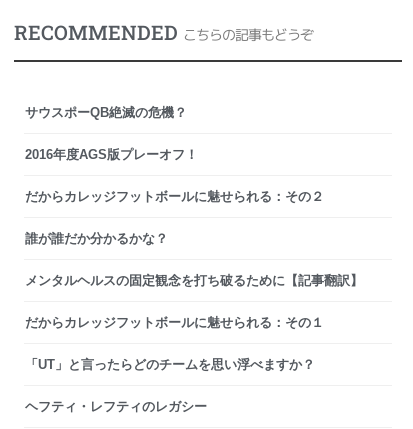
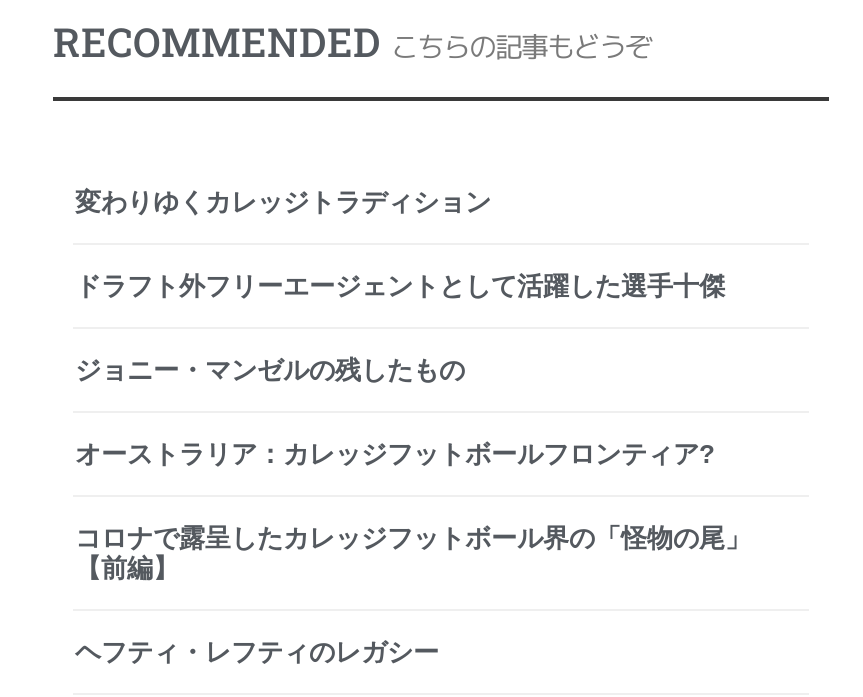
[25,105,363,372] サウスポーQB絶滅の危機？ | 2016年度AGS版プレーオフ！ | だからカレッジフットボールに魅せられる：その２ | 誰が誰だか分かるかな？ | メンタルヘルスの固定観念を打ち破るために【記事翻訳】 | だからカレッジフットボールに魅せられる：その１ | 「UT」と言ったらどのチームを思い浮べますか？ -> [75,186,751,582] 変わりゆくカレッジトラディション | ドラフト外フリーエージェントとして活躍した選手十傑 | ジョニー・マンゼルの残したもの | オーストラリア：カレッジフットボールフロンティア? | コロナで露呈したカレッジフットボール界の「怪物の尾」 | 【前編】

